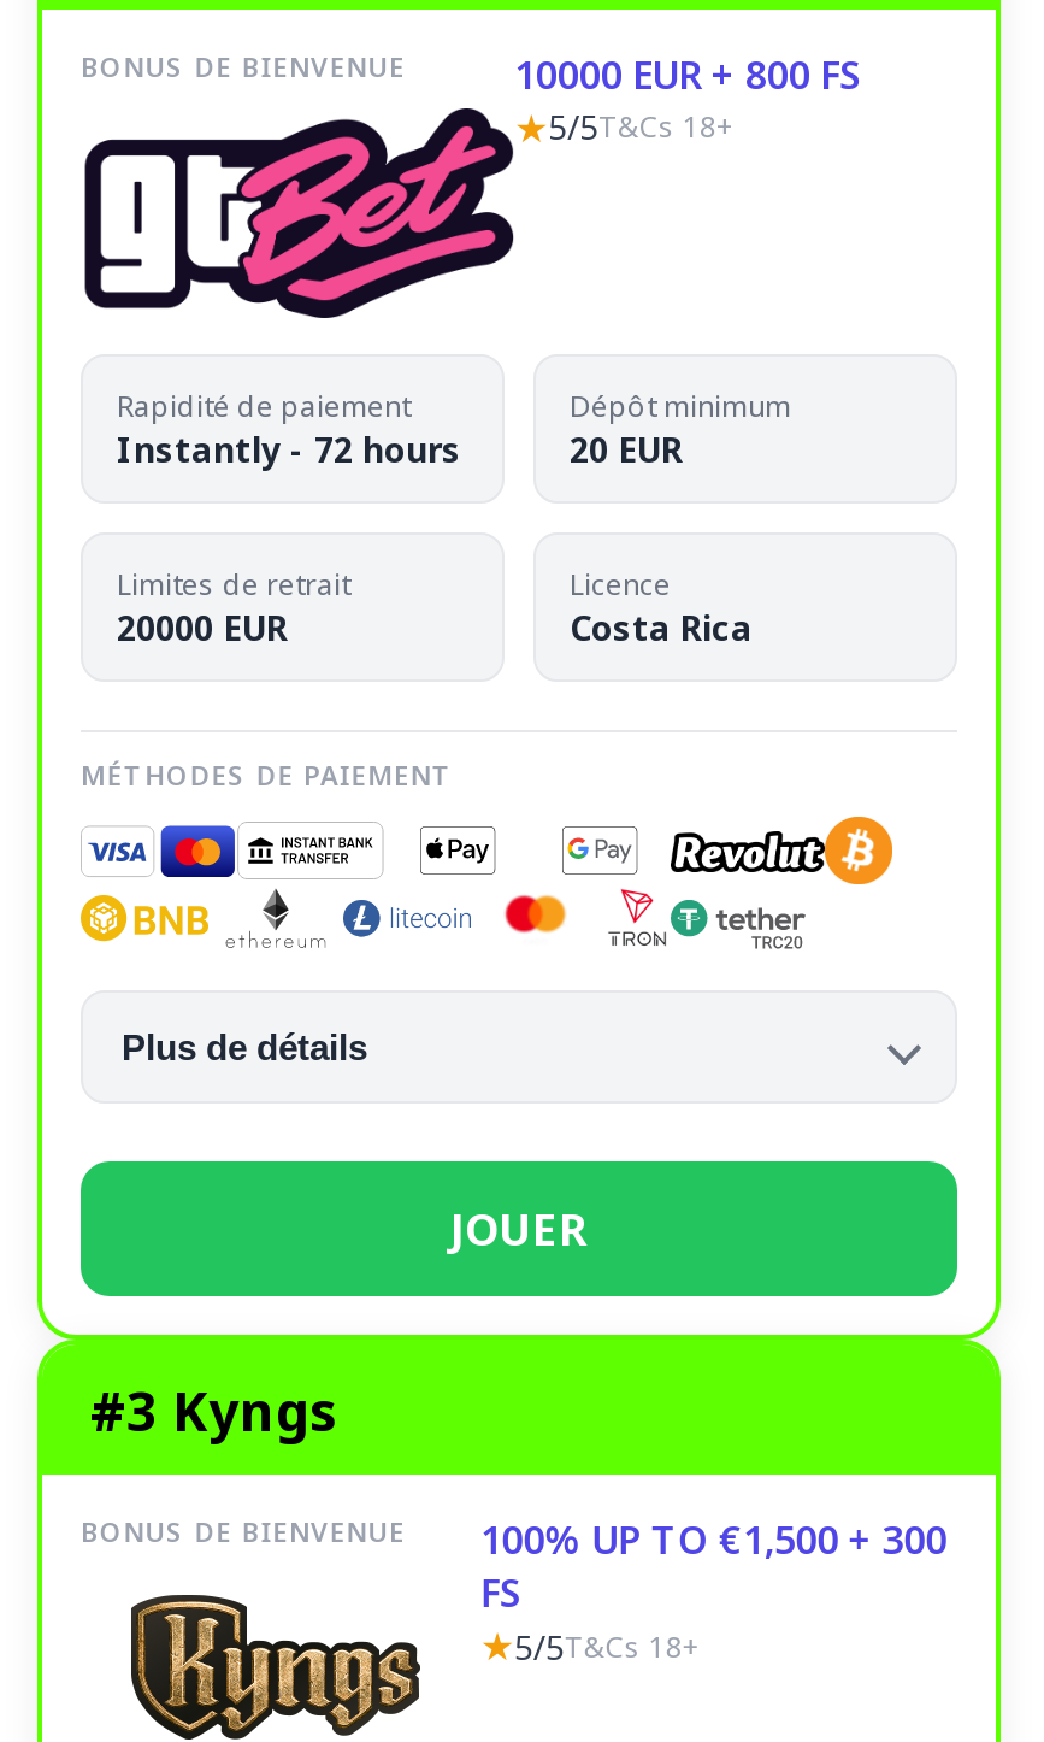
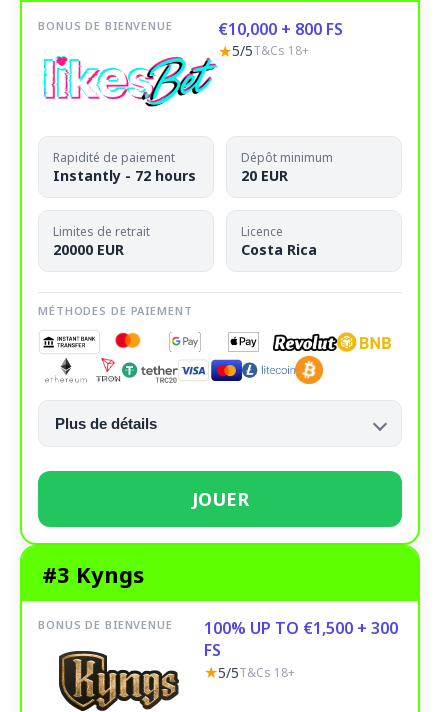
[514,48,861,101] 10000 EUR + 800 FS -> [218,18,343,40] €10,000 + 800 FS
[83,106,517,320] [image] -> [40,43,217,121] [image]
[78,814,931,952] [image] -> [38,328,392,385] [image]

